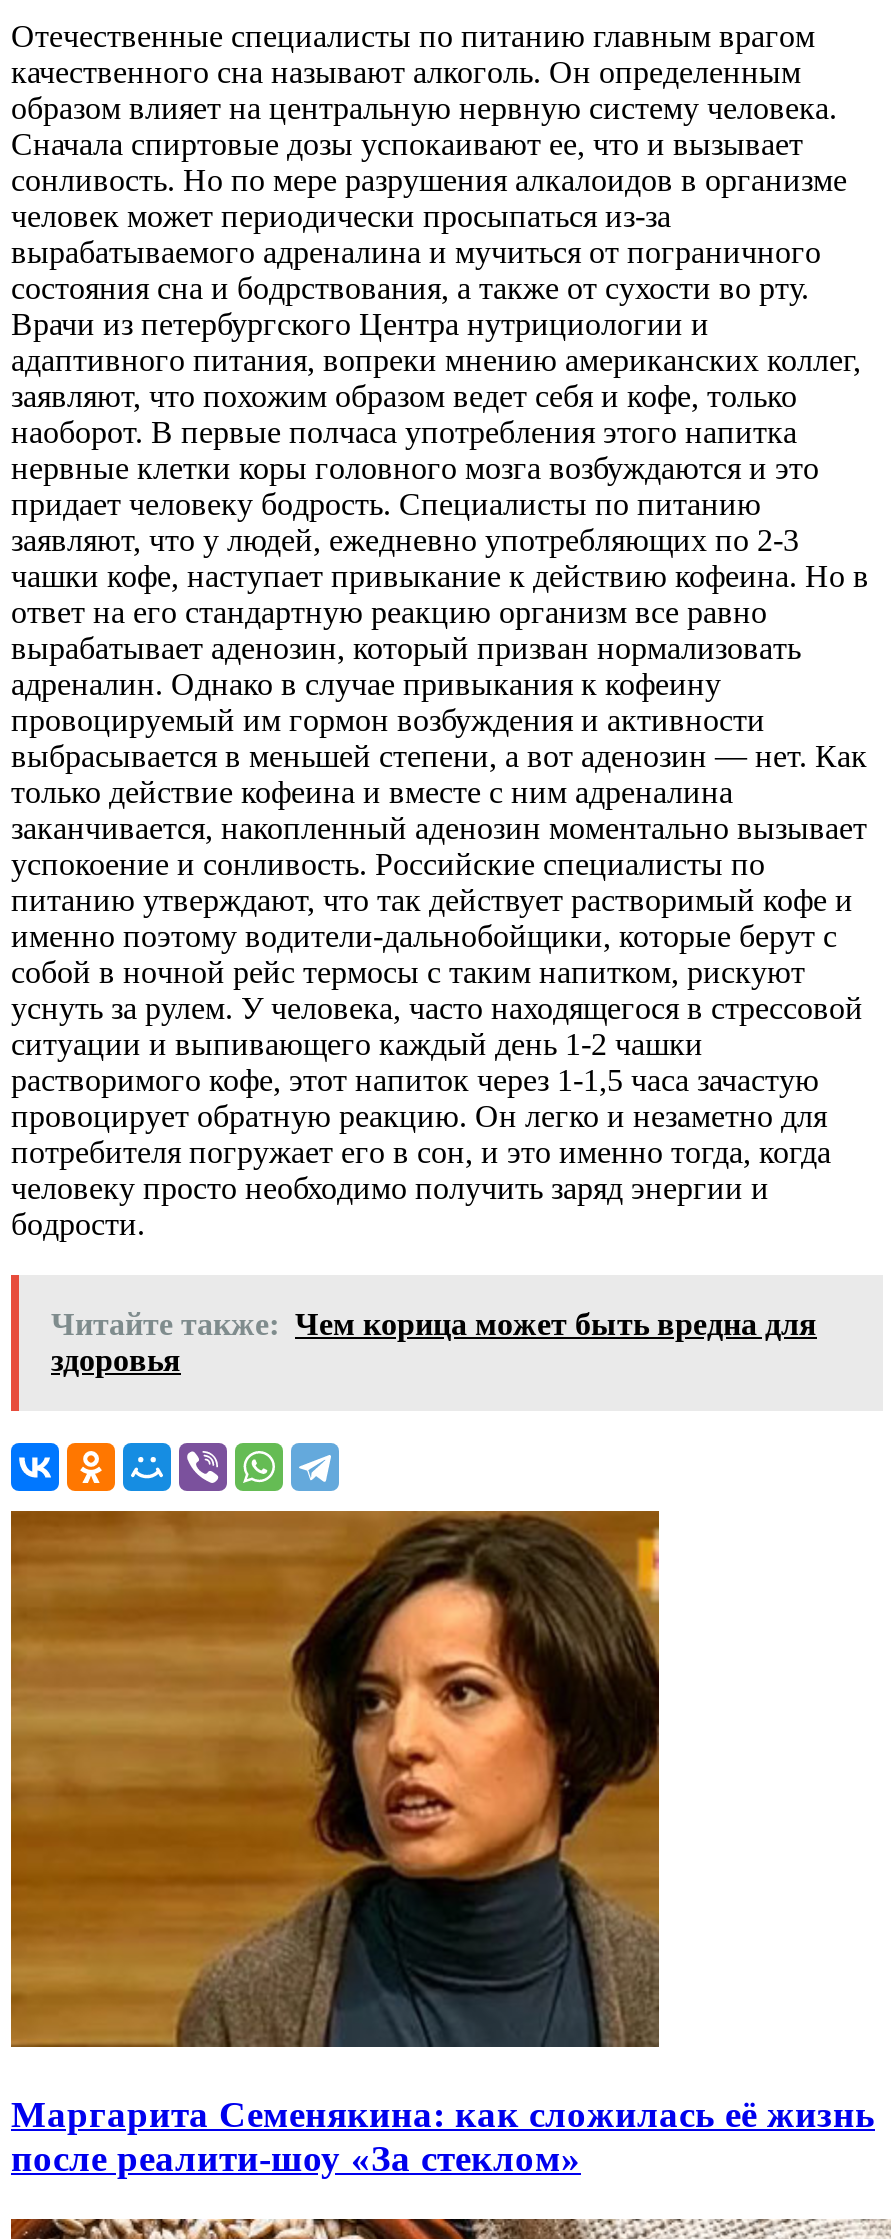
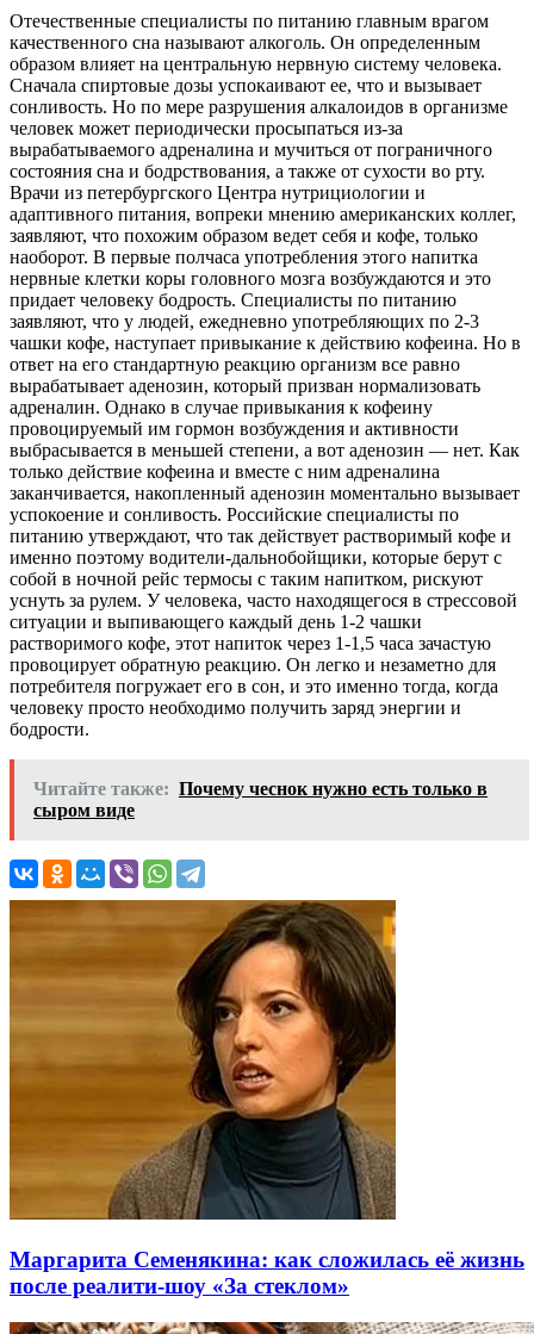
[51,1307,817,1377] Читайте также: Чем корица может быть вредна для | здоровья -> [33,779,488,820] Читайте также: Почему чеснок нужно есть только в | сыром виде

